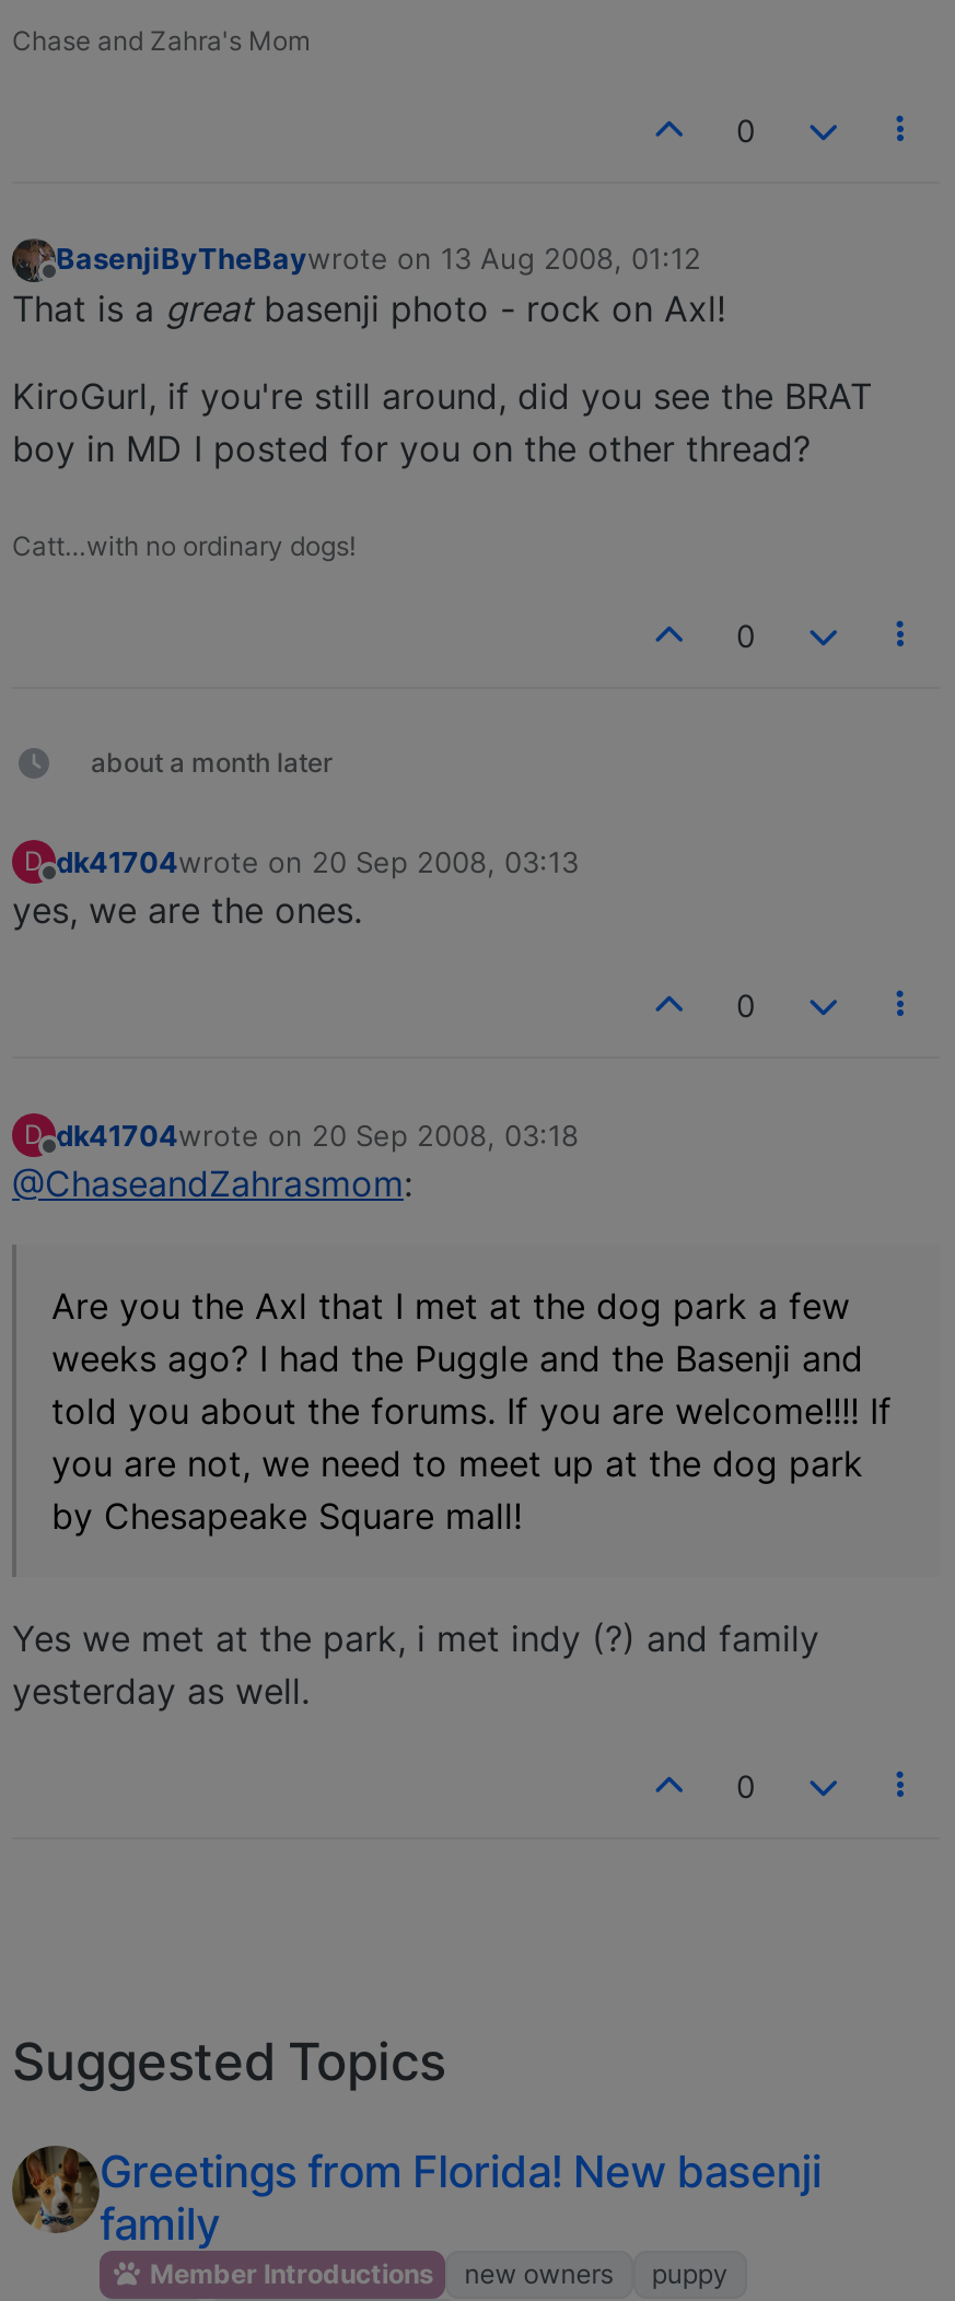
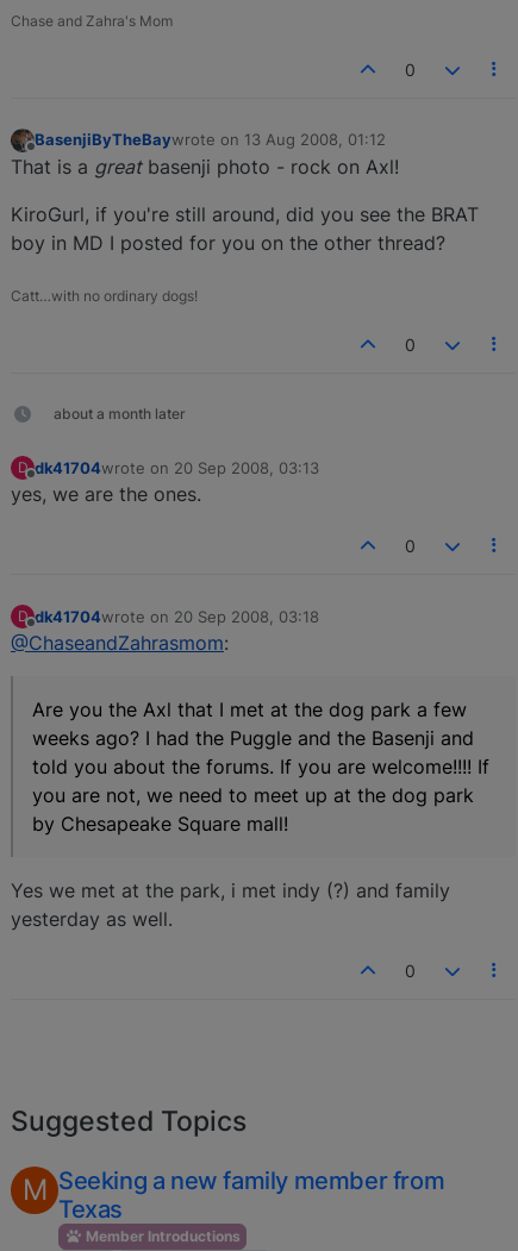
[100,2146,822,2251] Greetings from Florida! New basenji | family -> [22,1166,444,1224] M Seeking a new family member from | Texas
[464,2258,728,2291] new owners | puppy -> none

